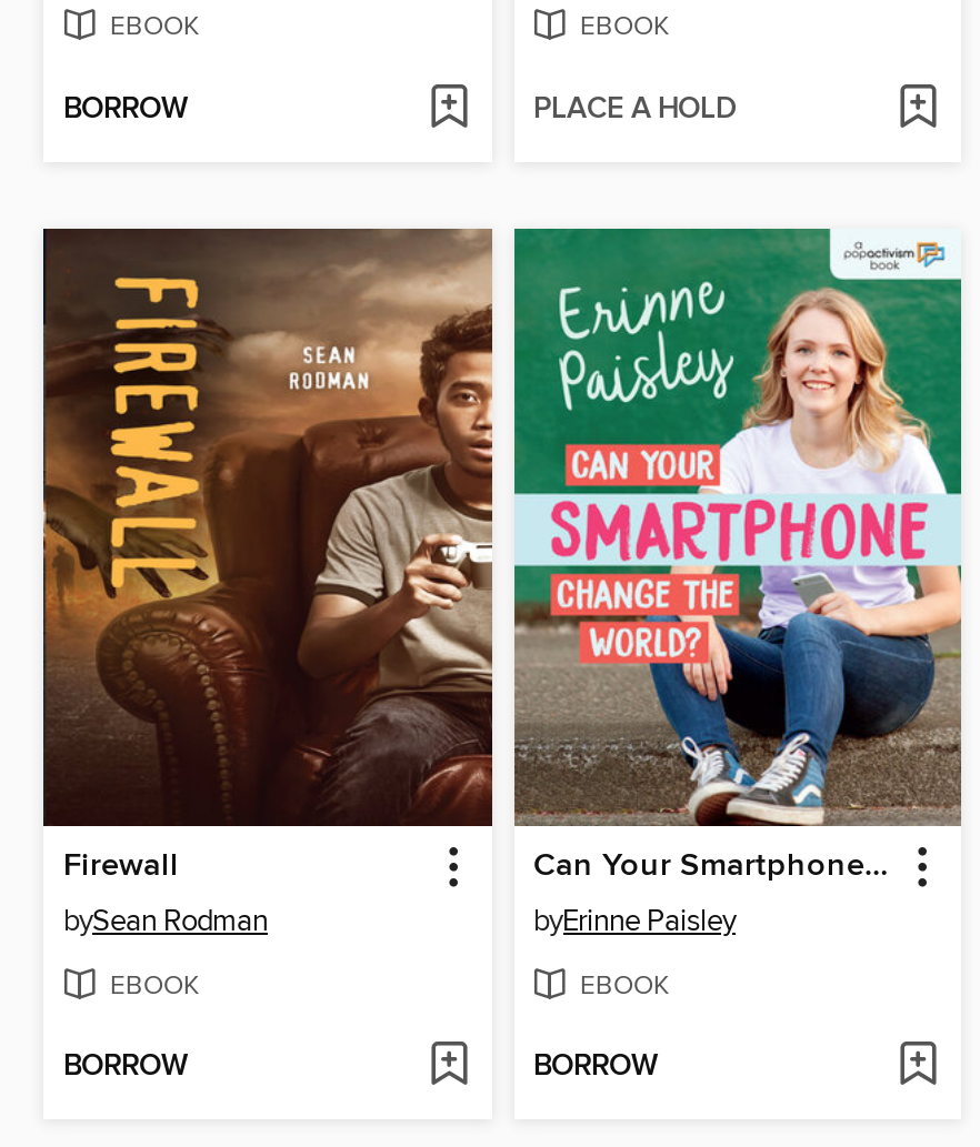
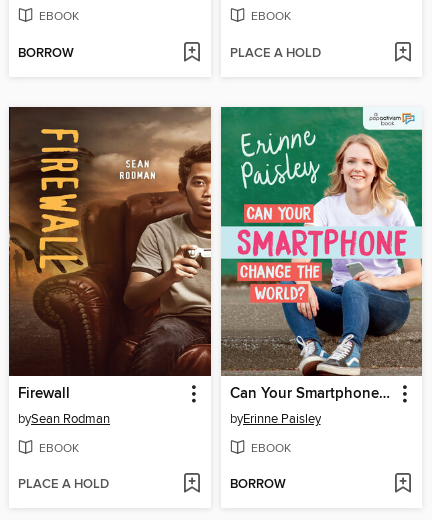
[63,1048,188,1086] BORROW -> [18,476,109,493] PLACE A HOLD

